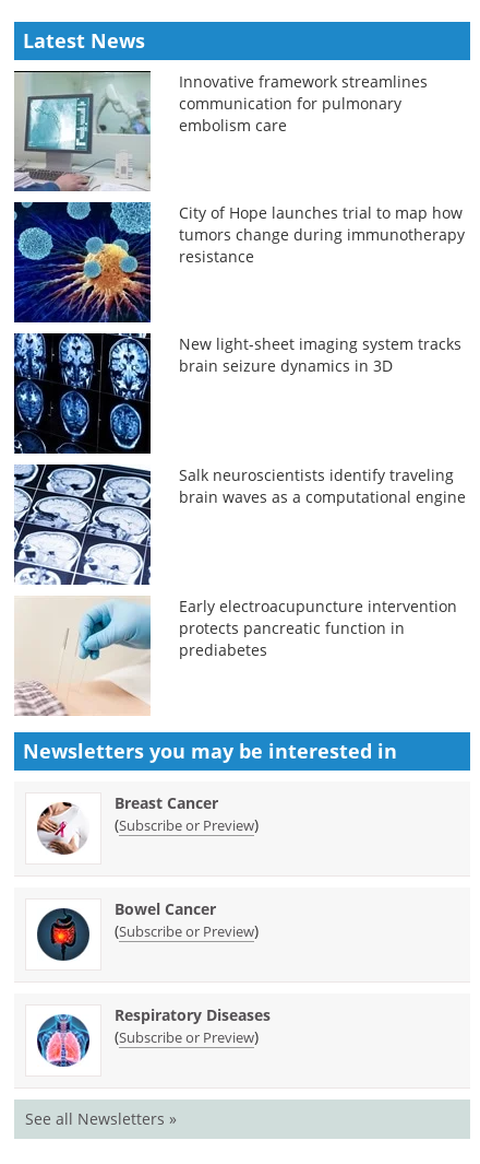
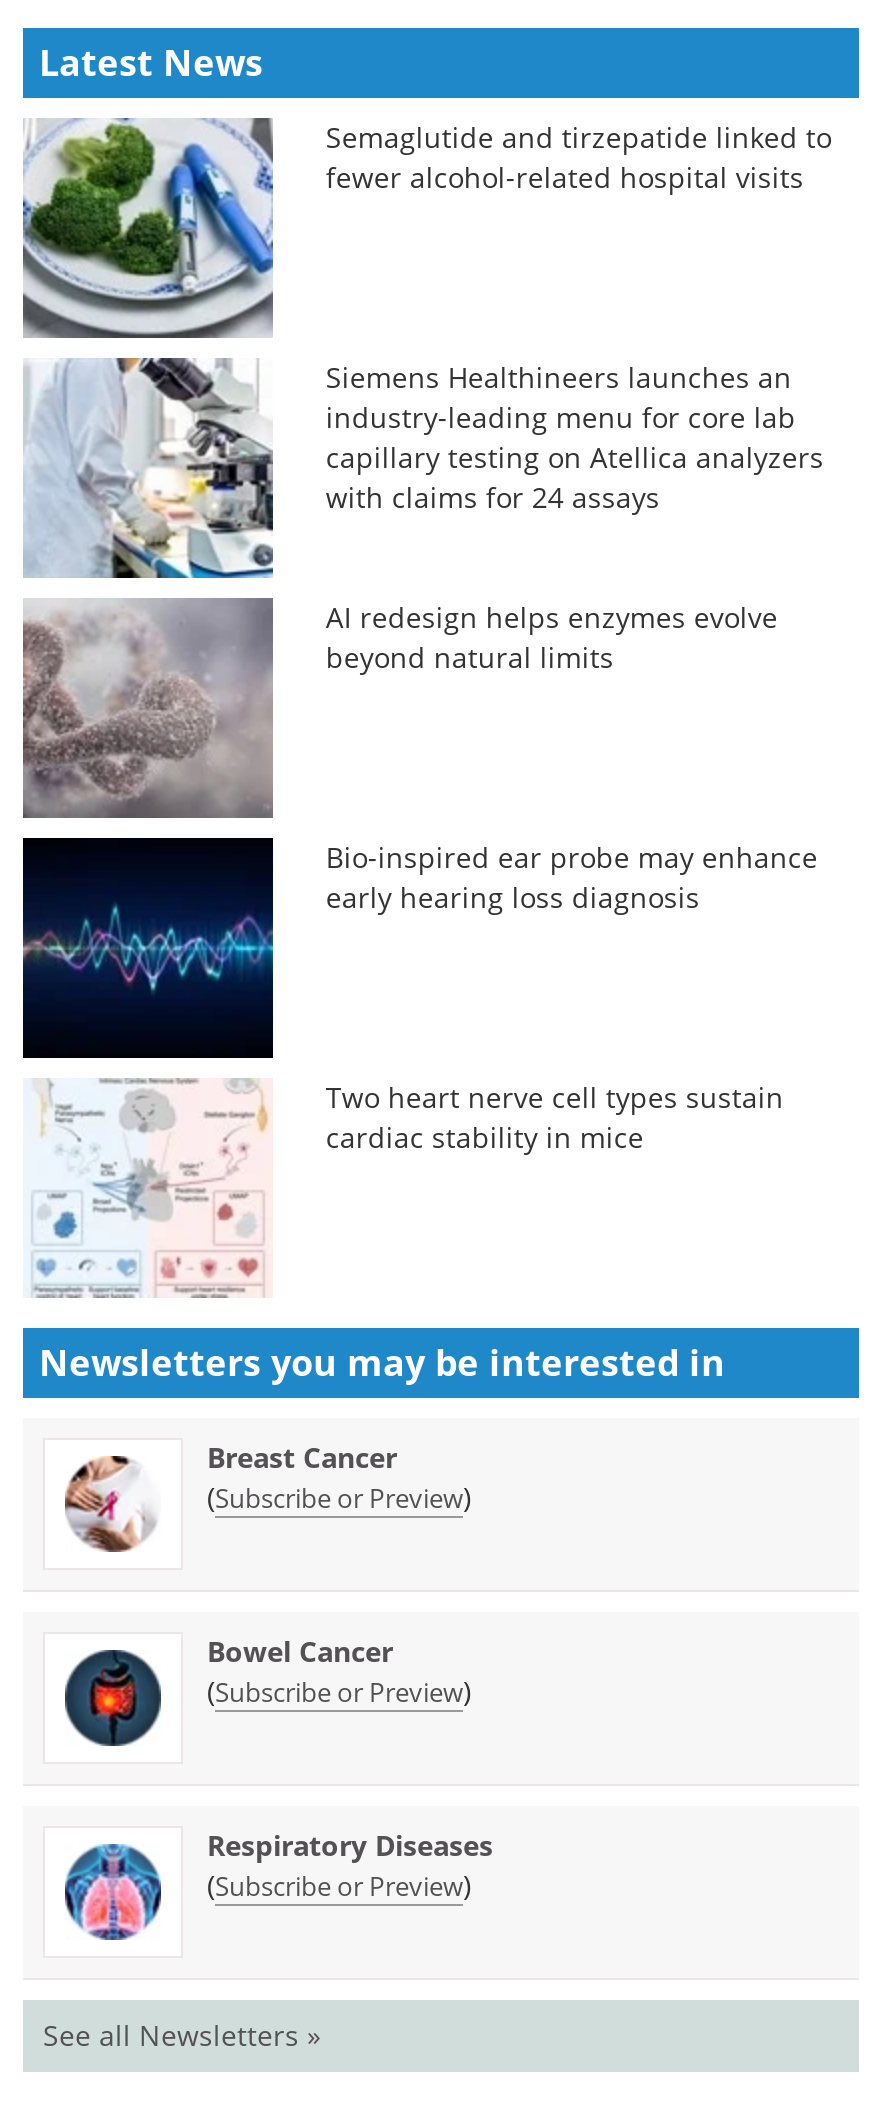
[14,70,428,191] [image] | Innovative framework streamlines | communication for pulmonary | embolism care -> [23,118,832,340] [image] | Semaglutide and tirzepatide linked to | fewer alcohol-related hospital visits
[13,201,465,324] [image] | City of Hope launches trial to map how | tumors change during immunotherapy | resistance -> [23,356,824,580] [image] | Siemens Healthineers launches an | industry-leading menu for core lab | capillary testing on Atellica analyzers | with claims for 24 assays
[13,332,462,455] [image] | New light-sheet imaging system tracks | brain seizure dynamics in 3D -> [21,598,778,820] [image] | AI redesign helps enzymes evolve | beyond natural limits
[13,463,466,586] [image] | Salk neuroscientists identify traveling | brain waves as a computational engine -> [21,836,818,1060] [image] | Bio-inspired ear probe may enhance | early hearing loss diagnosis
[14,596,457,716] [image] | Early electroacupuncture intervention | protects pancreatic function in | prediabetes -> [25,1078,784,1298] [image] | Two heart nerve cell types sustain | cardiac stability in mice

